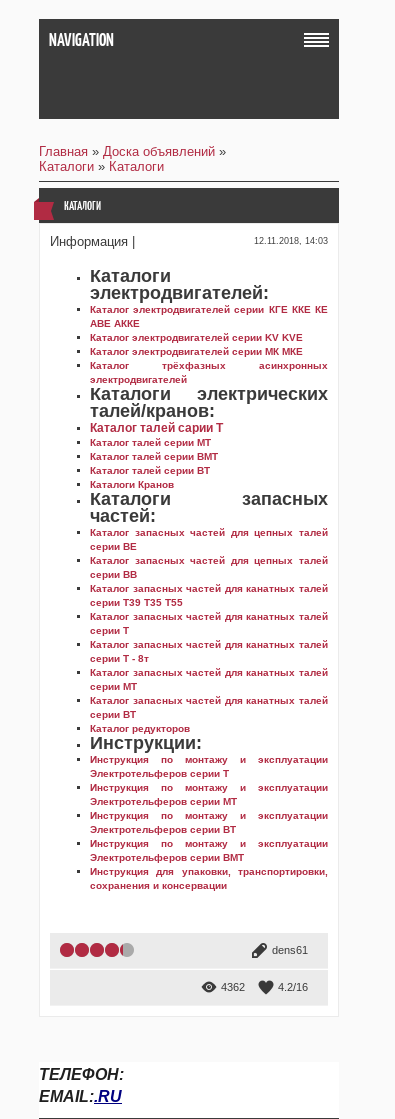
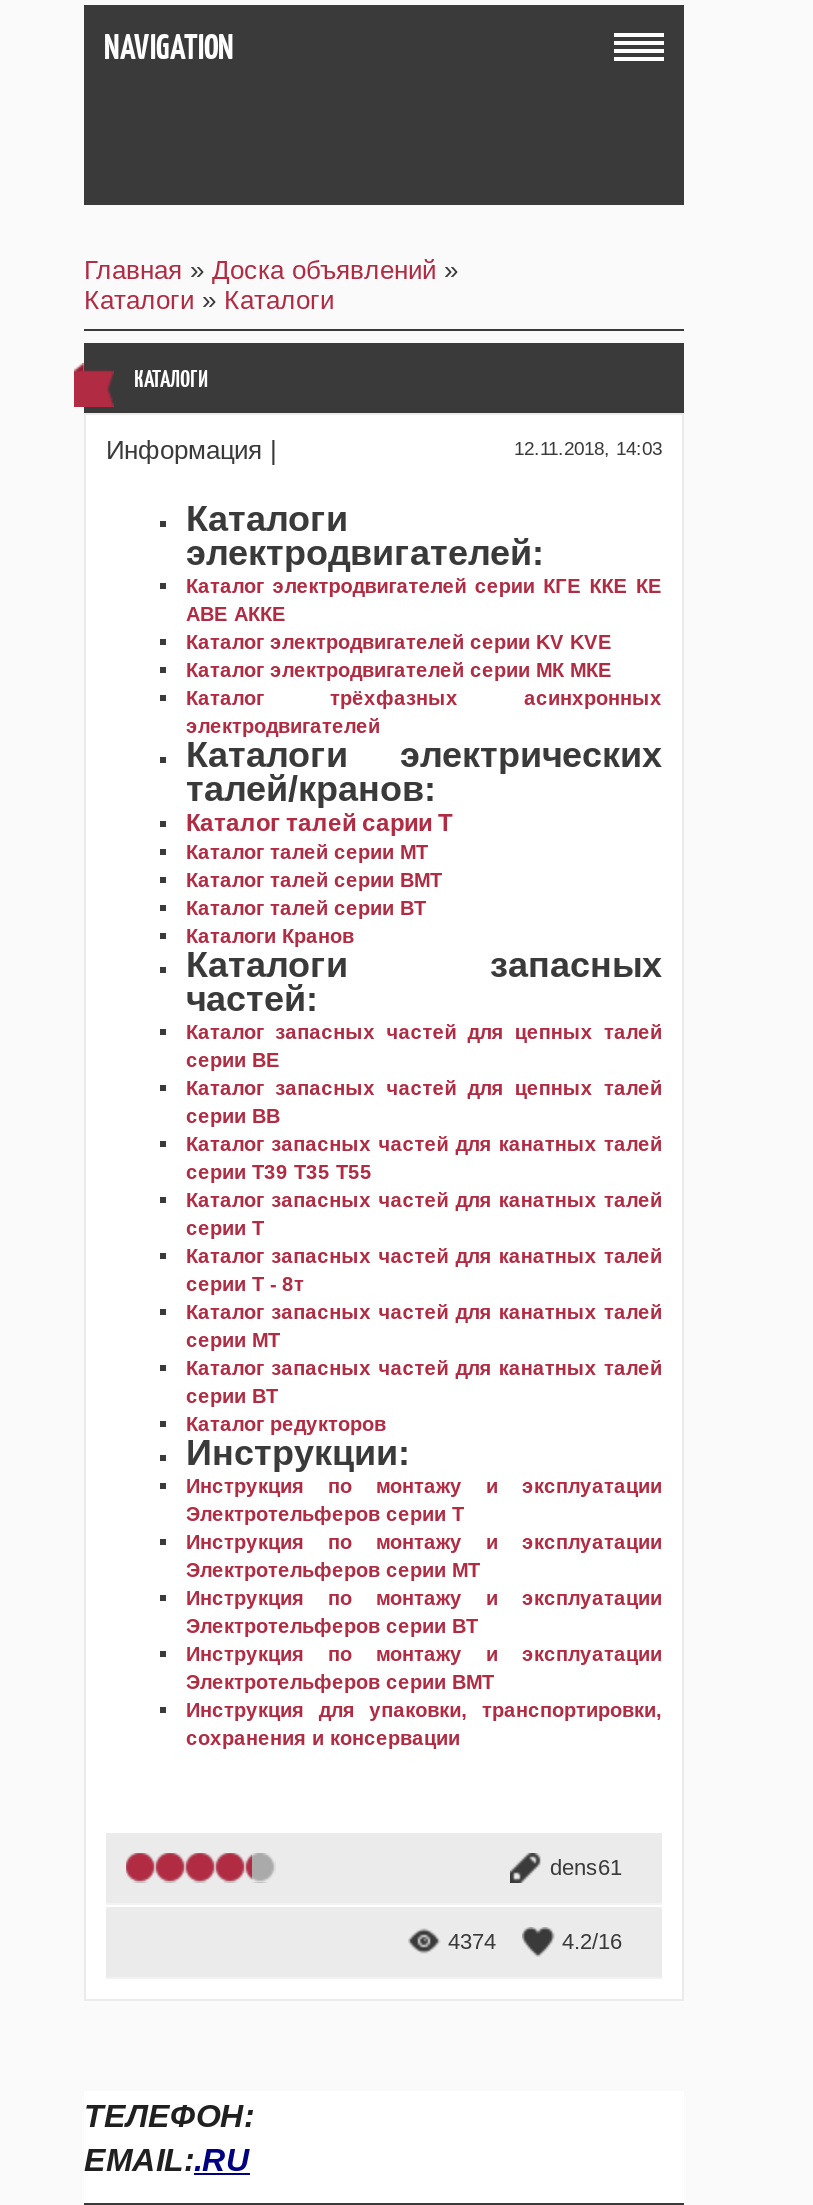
[221,981,245,993] 4362 -> [448,1929,496,1953] 4374

